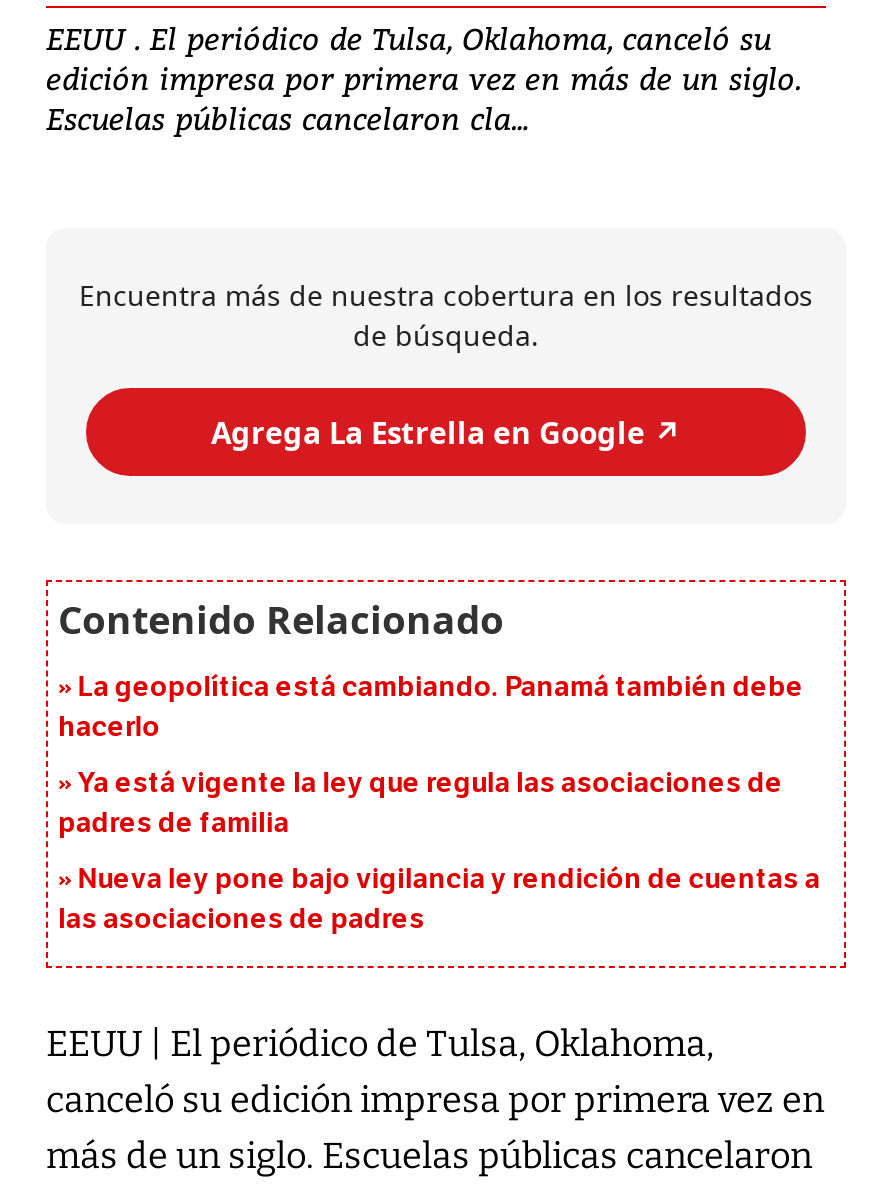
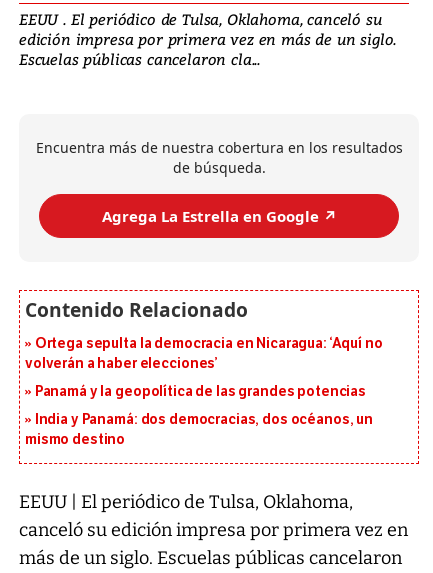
[58,671,804,745] La geopolítica está cambiando. Panamá también debe | hacerlo -> [25,335,383,372] Ortega sepulta la democracia en Nicaragua: ‘Aquí no | volverán a haber elecciones’
[58,767,783,841] Ya está vigente la ley que regula las asociaciones de | padres de familia -> [35,383,366,400] Panamá y la geopolítica de las grandes potencias
[58,863,820,937] Nueva ley pone bajo vigilancia y rendición de cuentas a | las asociaciones de padres -> [25,411,373,448] India y Panamá: dos democracias, dos océanos, un | mismo destino

